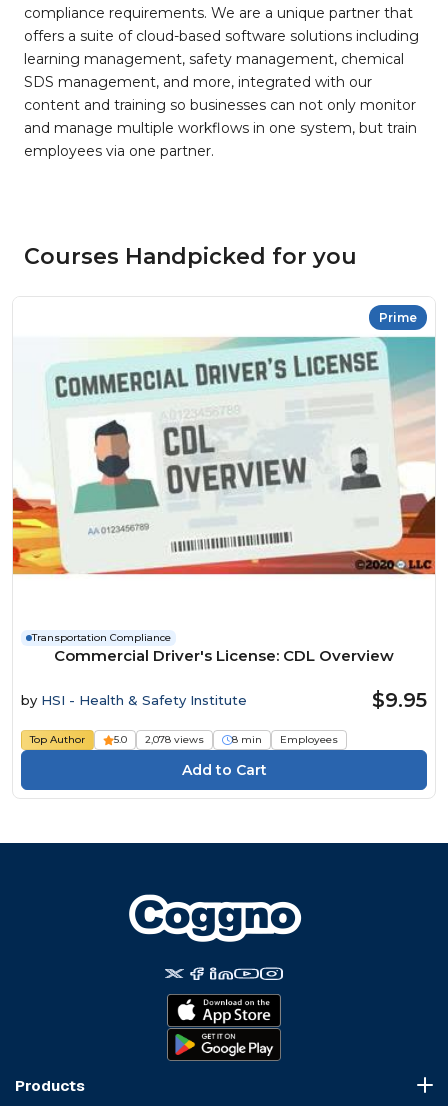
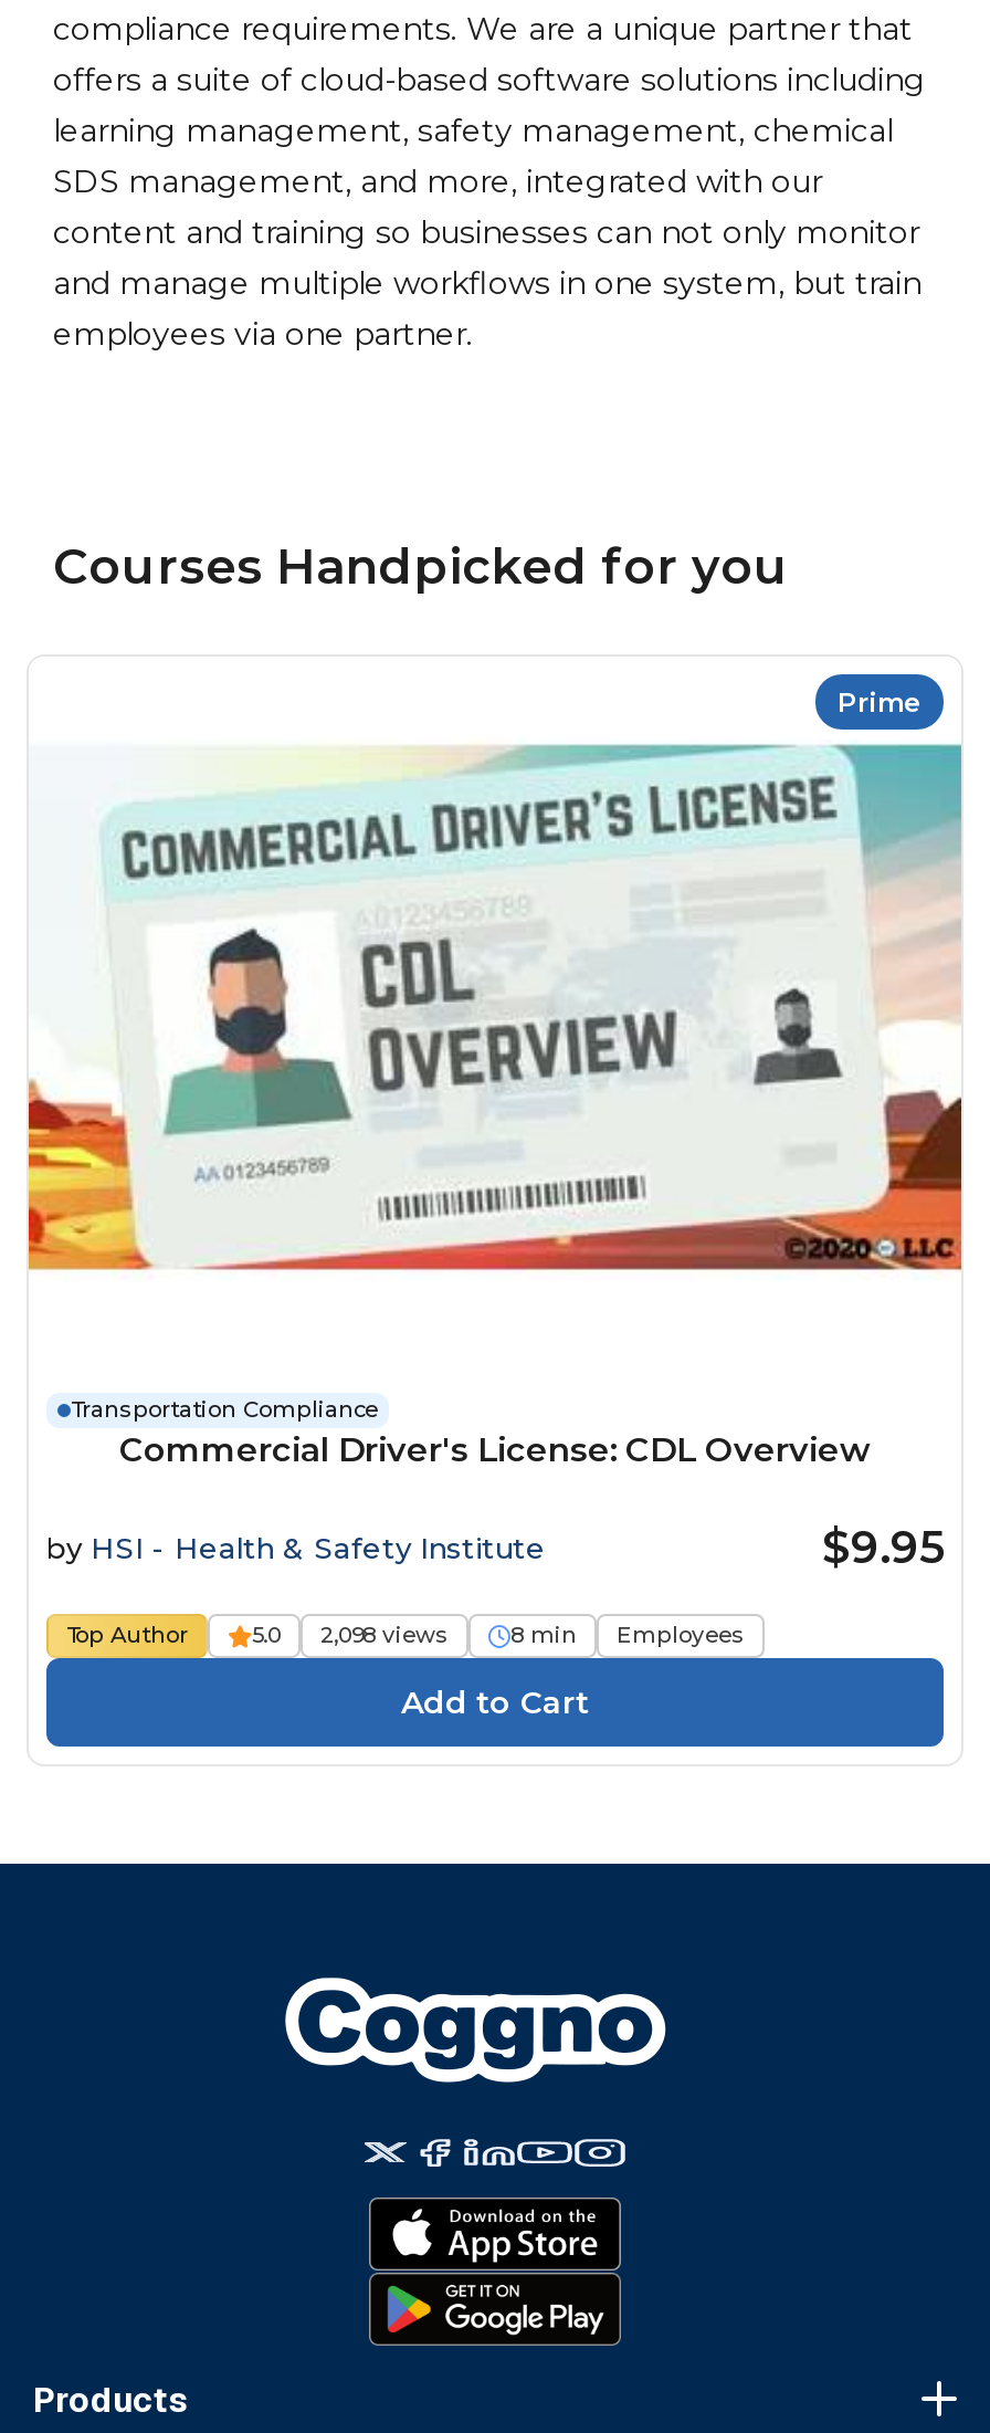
[114,732,204,745] 5.0 2,078 views -> [252,1619,449,1648] 5.0 2,098 views

